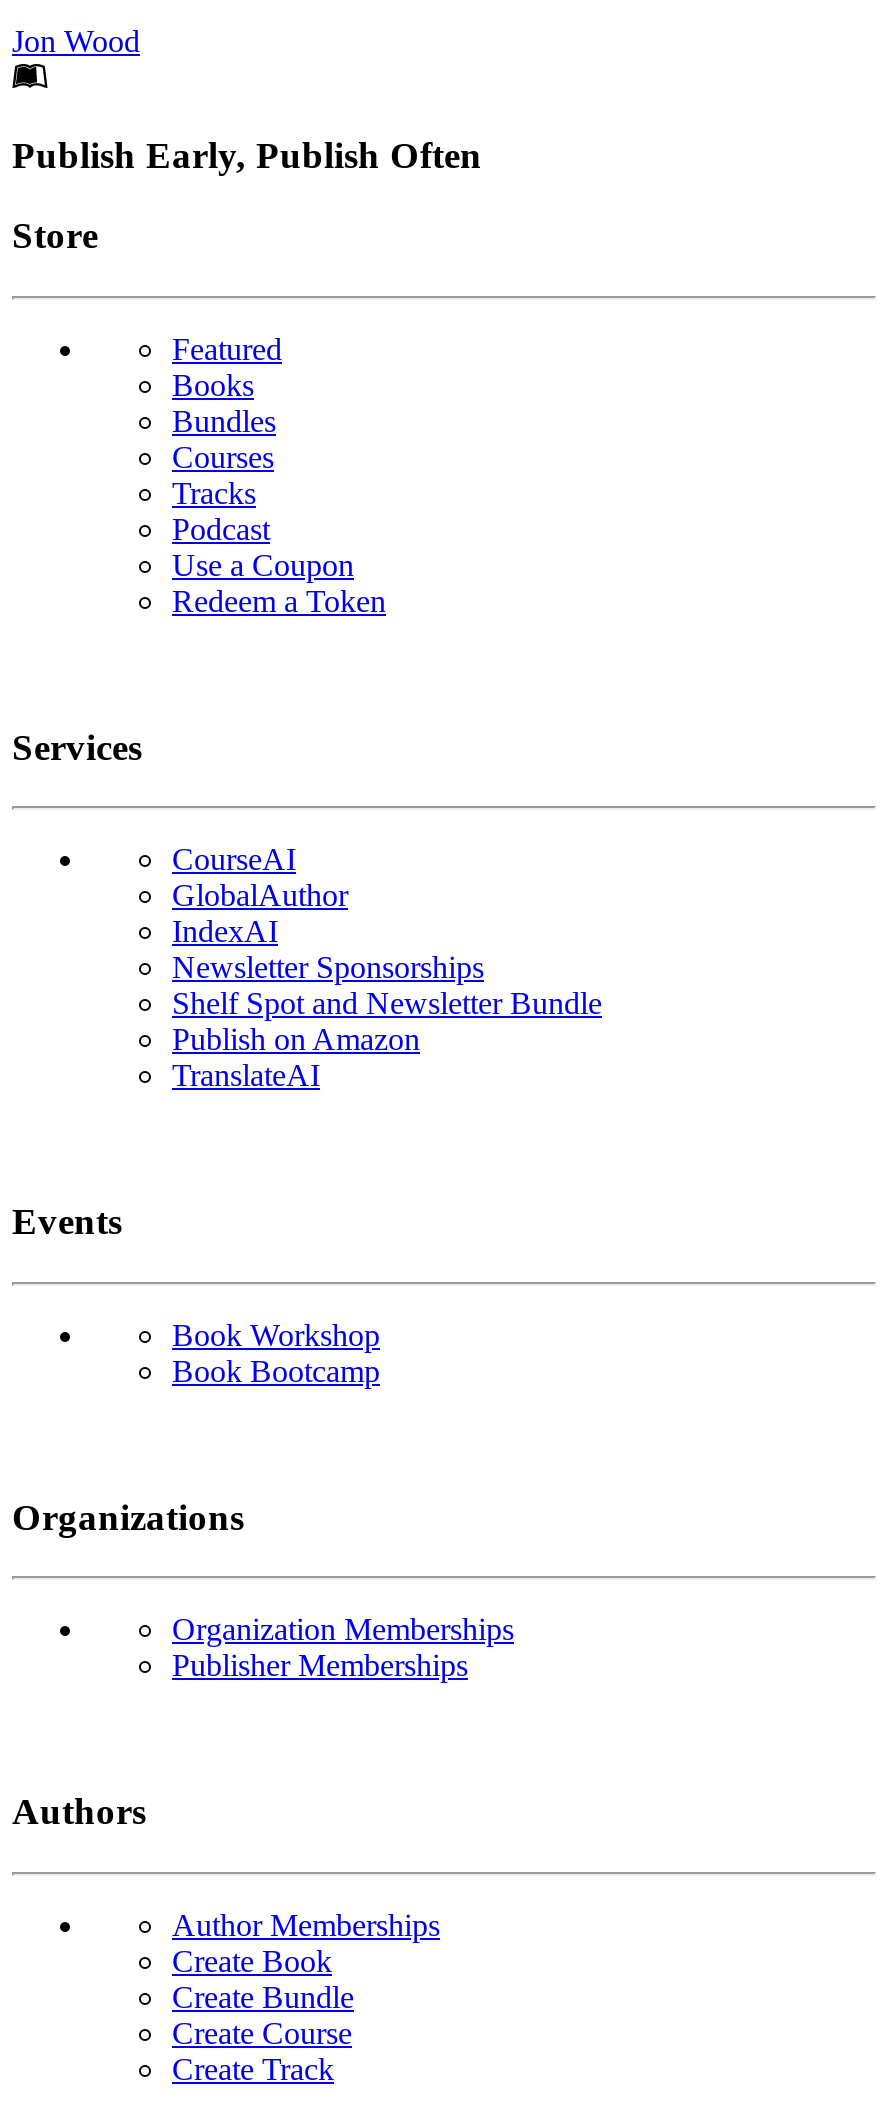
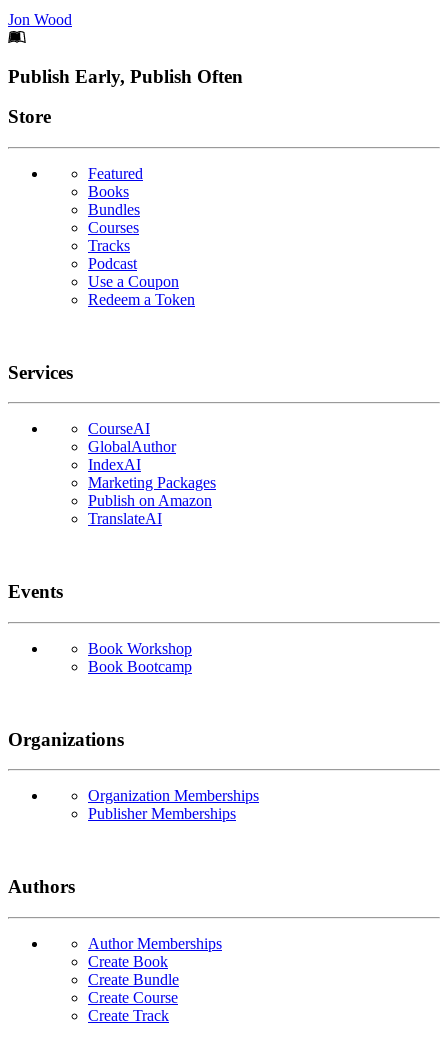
[172,951,602,1021] Newsletter Sponsorships | Shelf Spot and Newsletter Bundle -> [88,474,216,491] Marketing Packages

